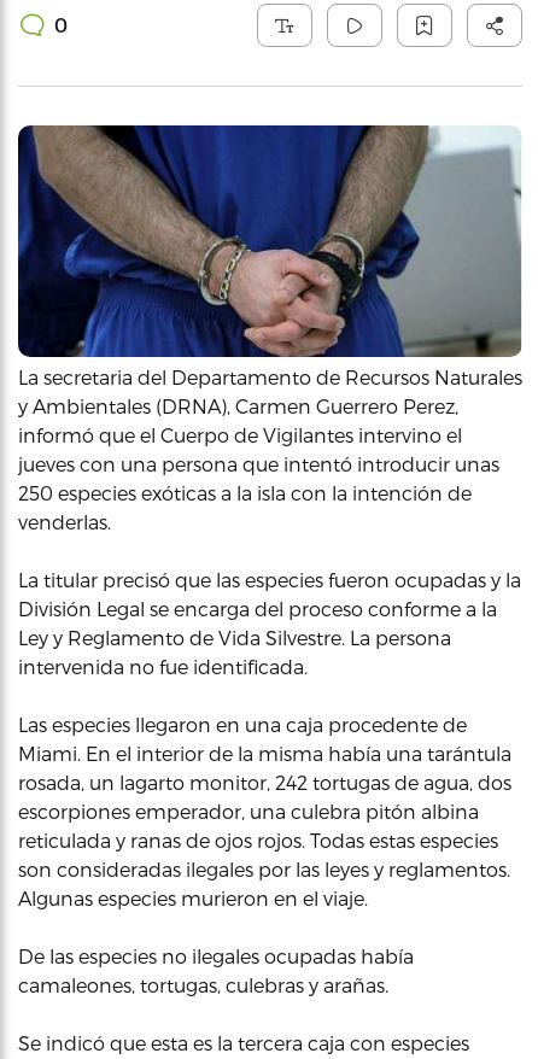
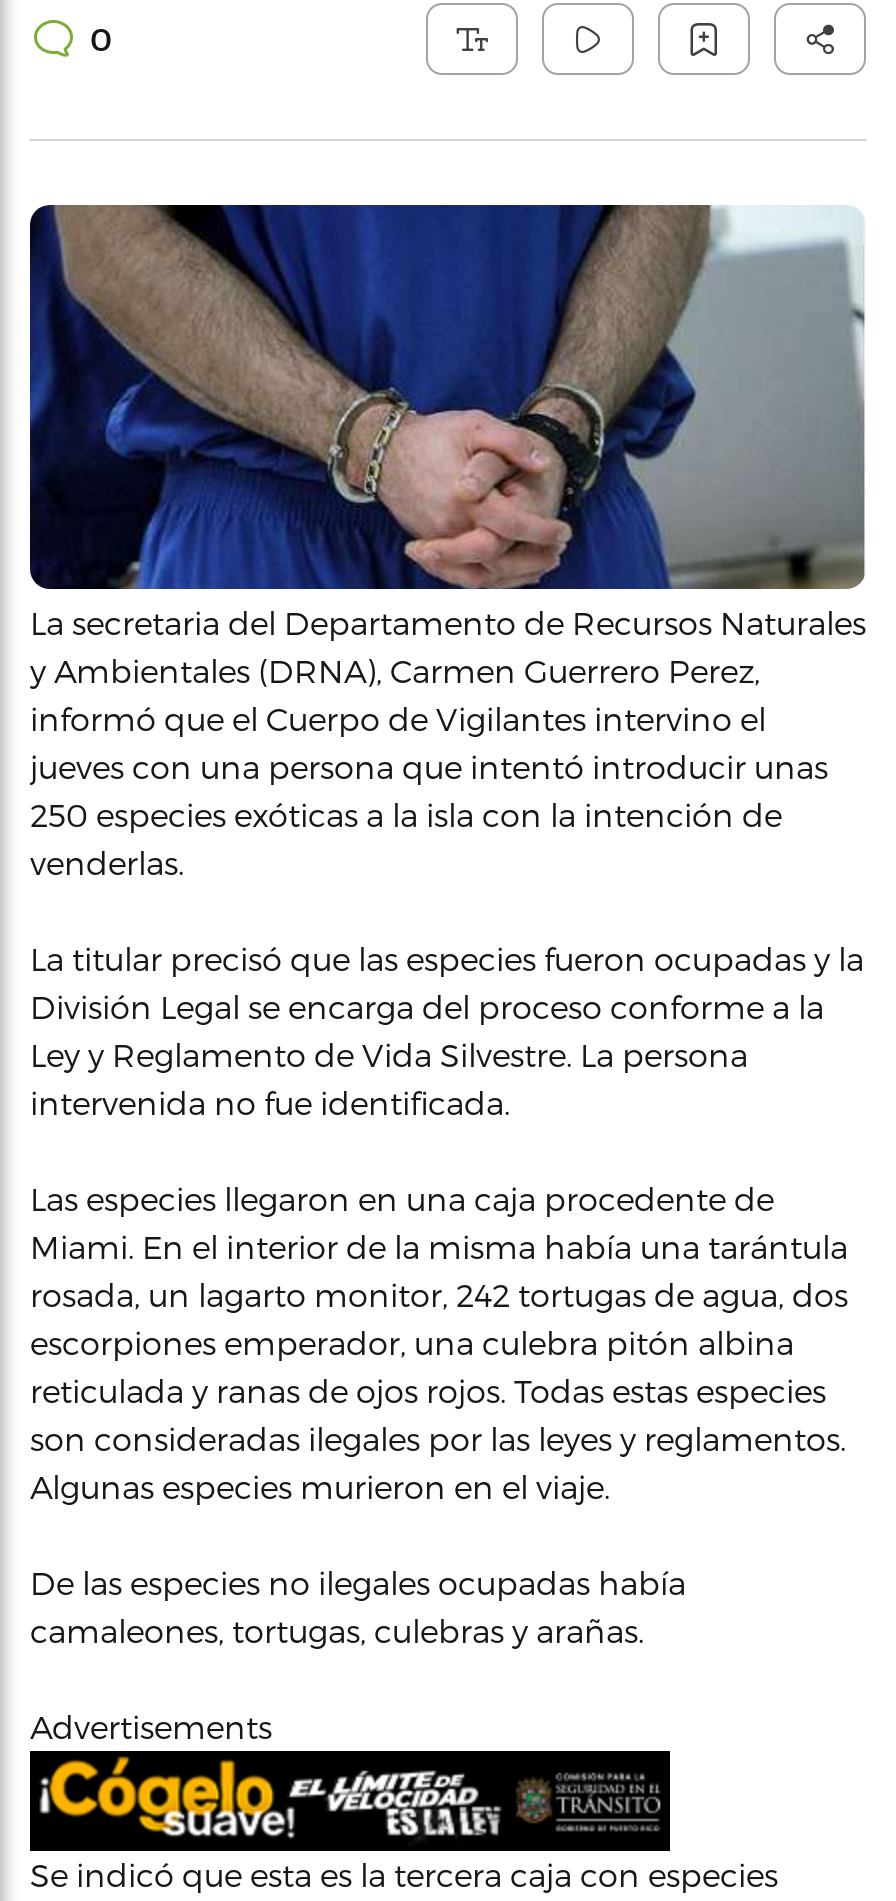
none -> [28,1749,672,1851] [image]
none -> [30,1707,272,1745] Advertisements

